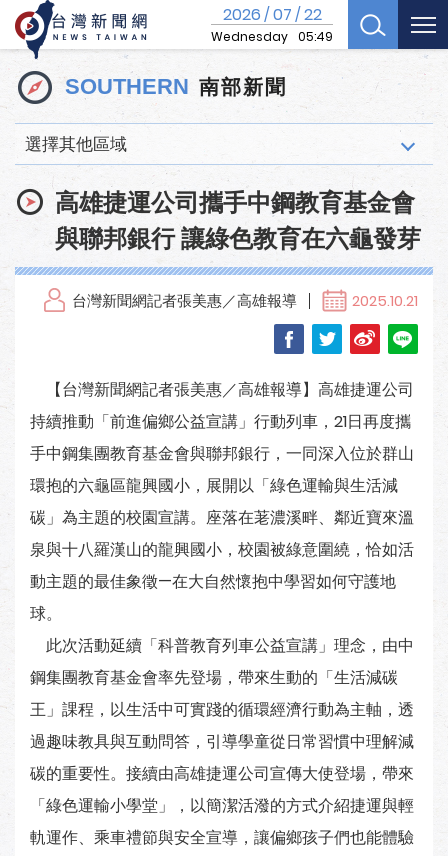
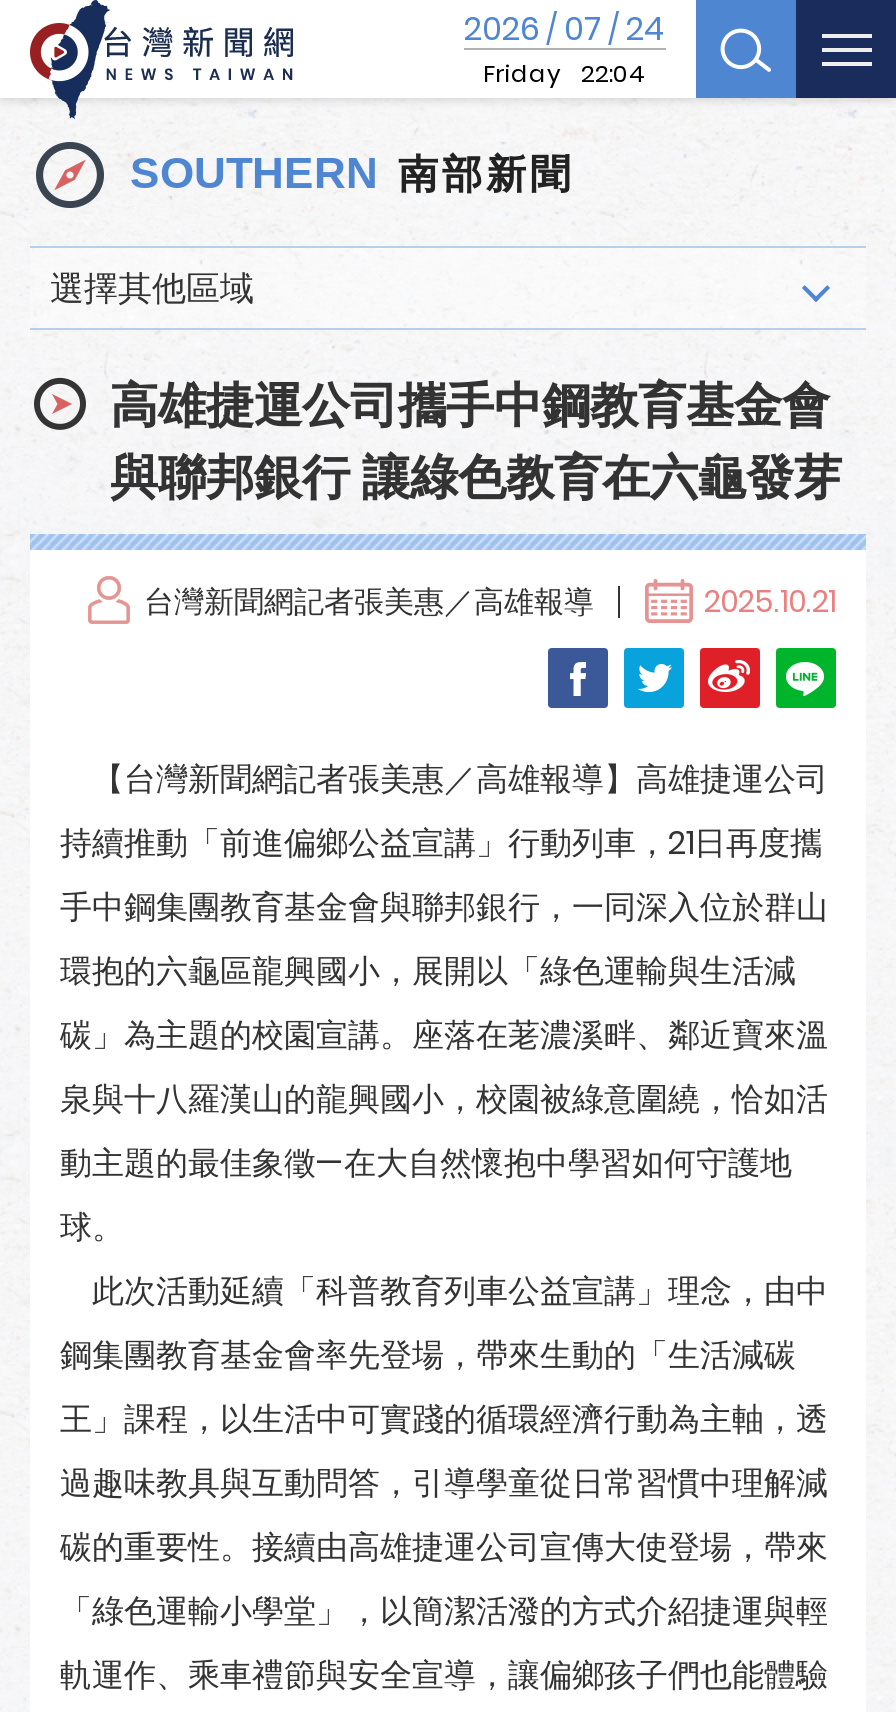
[211,3,333,45] 2026 / 07 / 22 | Wednesday 05:49 -> [464,6,666,90] 2026 / 07 / 24 | Friday 22:04

